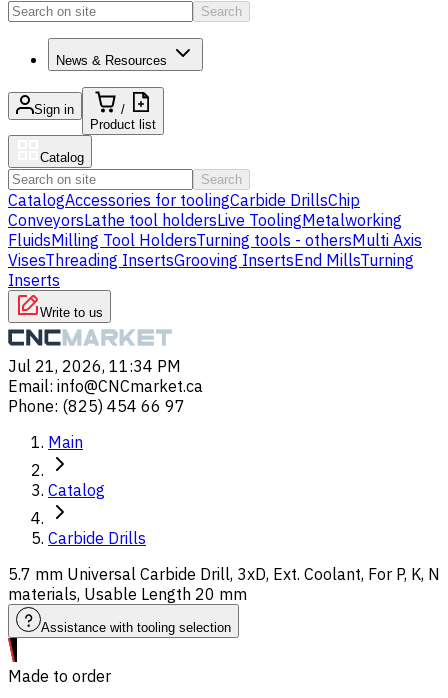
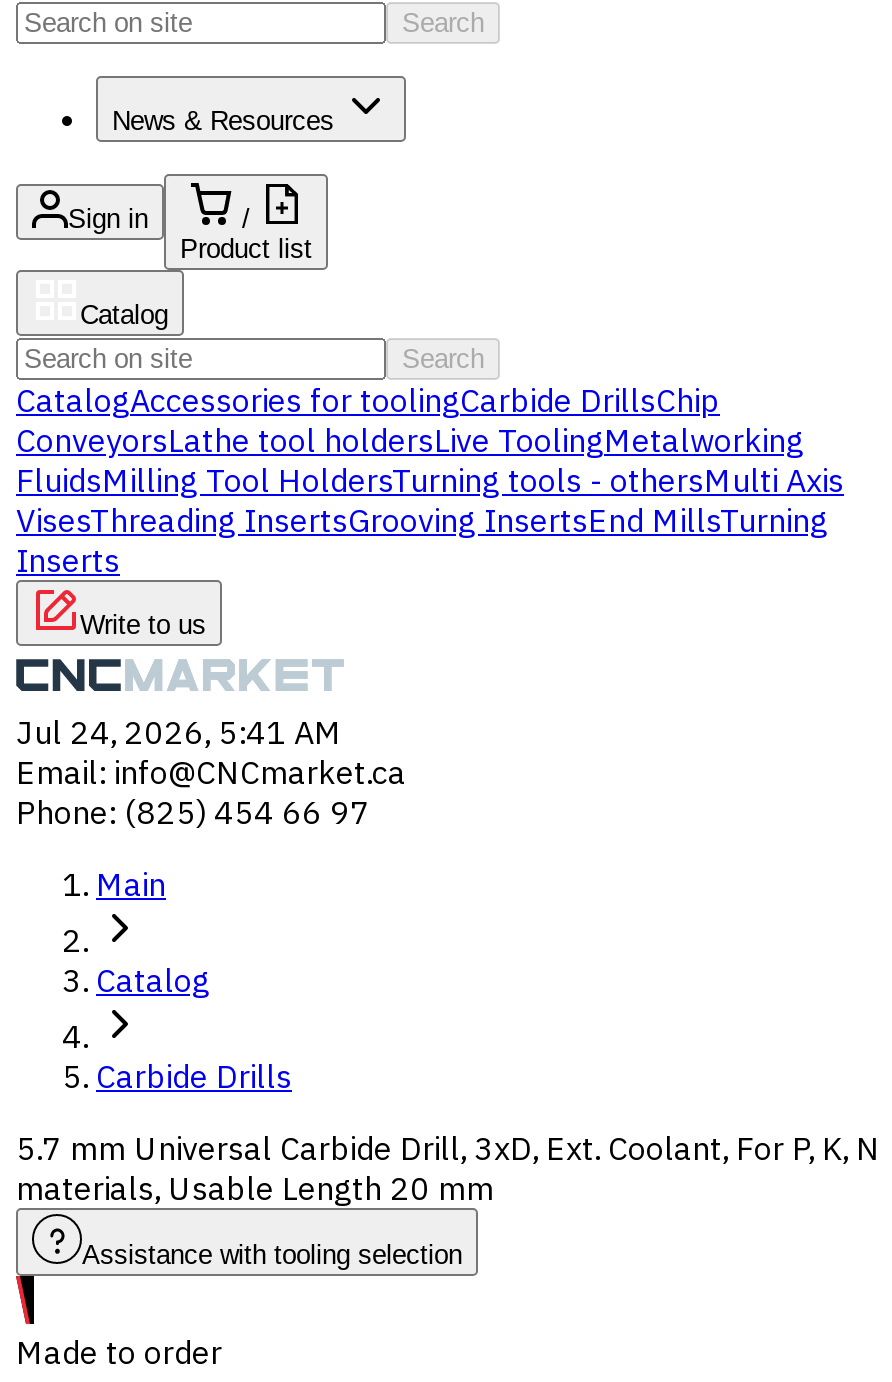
[8,356,181,376] Jul 21, 2026, 11:34 PM -> [16,712,342,752] Jul 24, 2026, 5:41 AM

